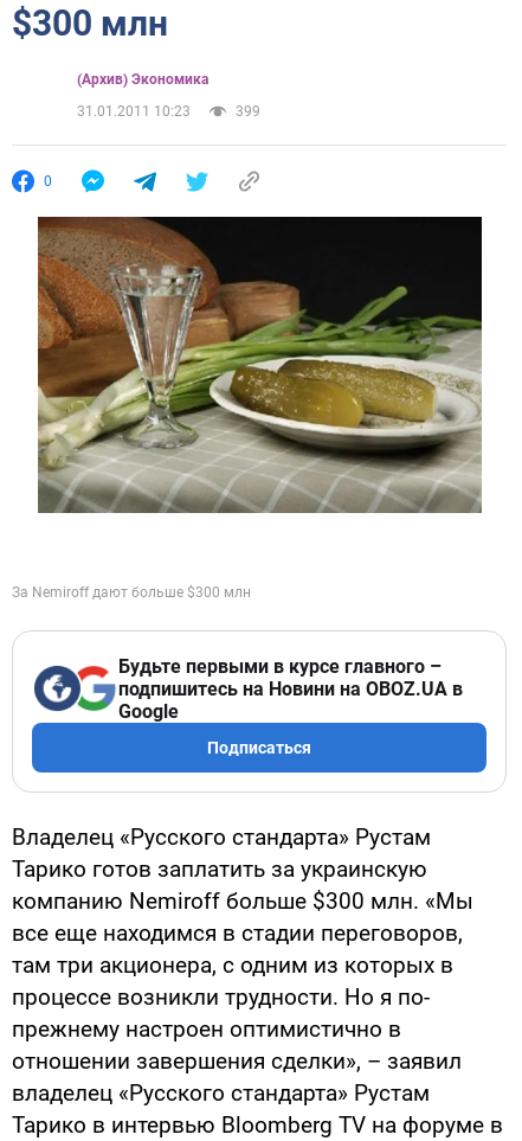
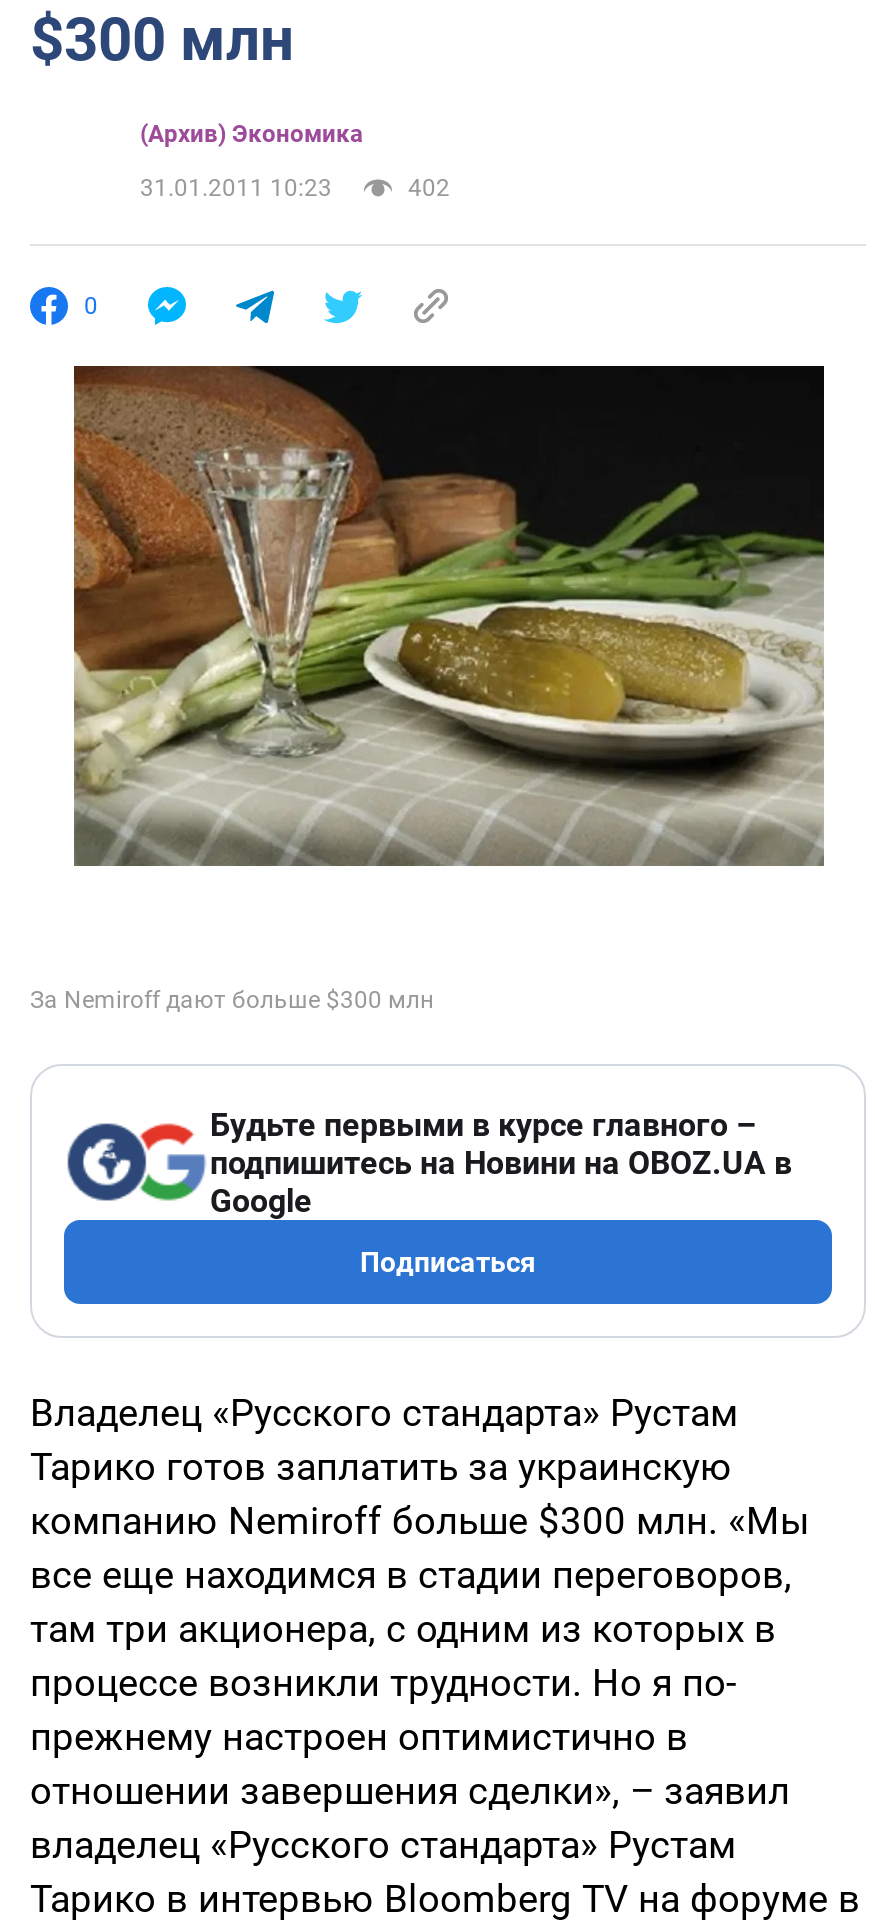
[236,103,260,120] 399 -> [408,174,450,202] 402

